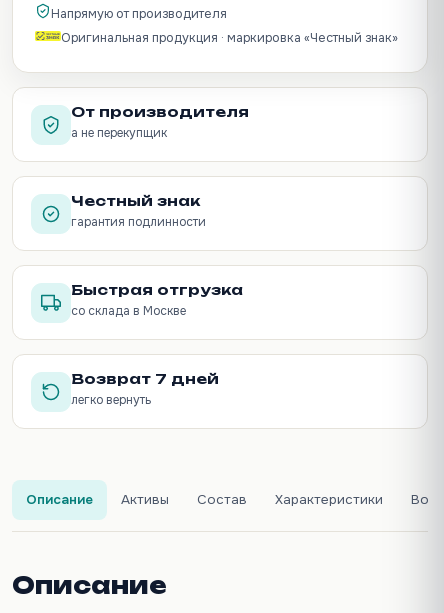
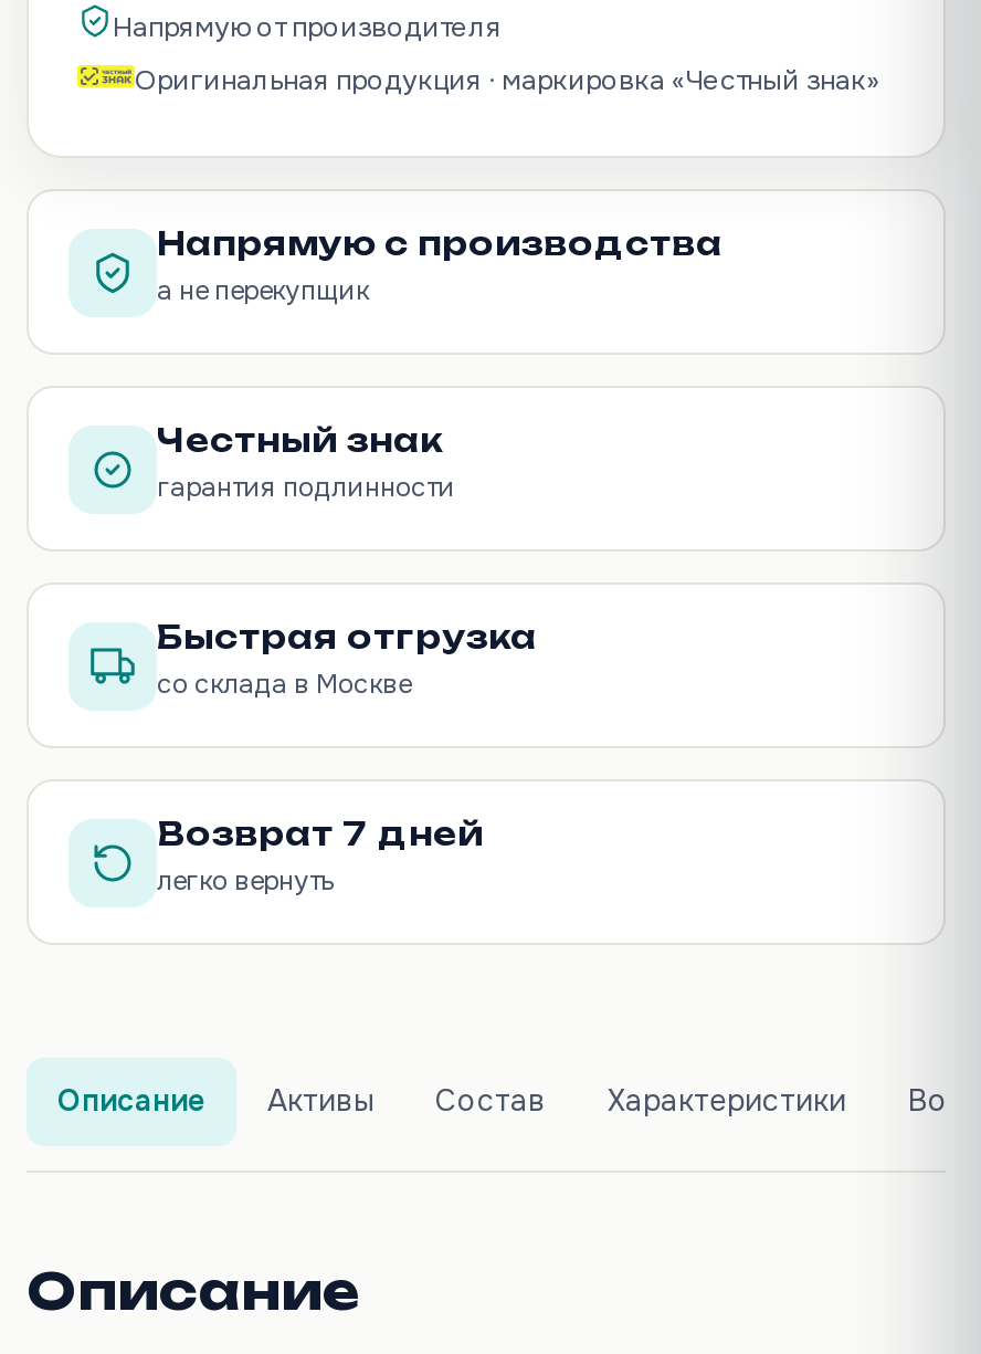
[71,103,249,120] От производителя -> [157,224,722,262] Напрямую с производства

